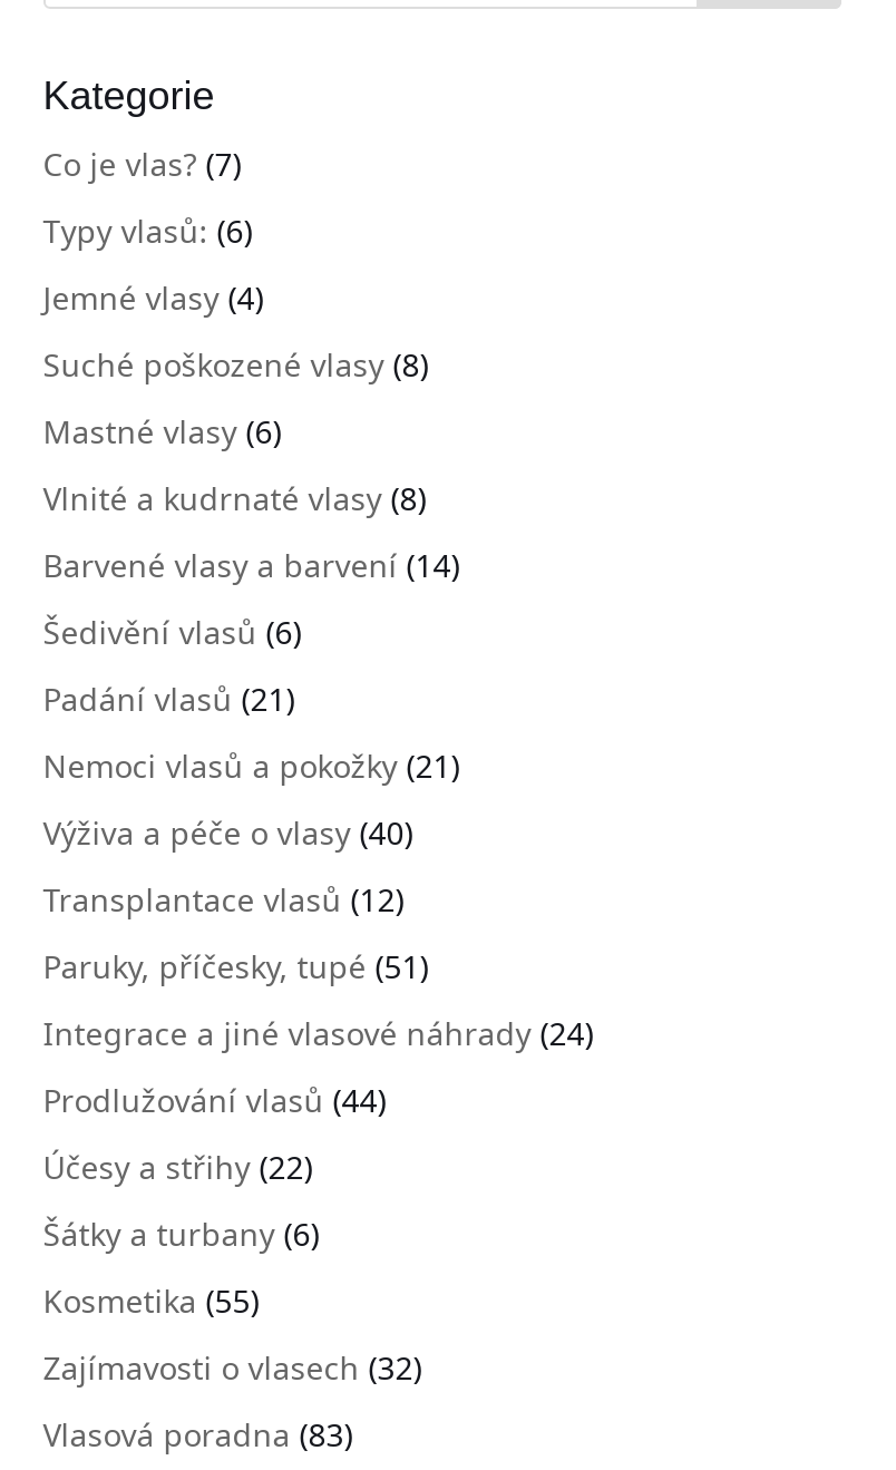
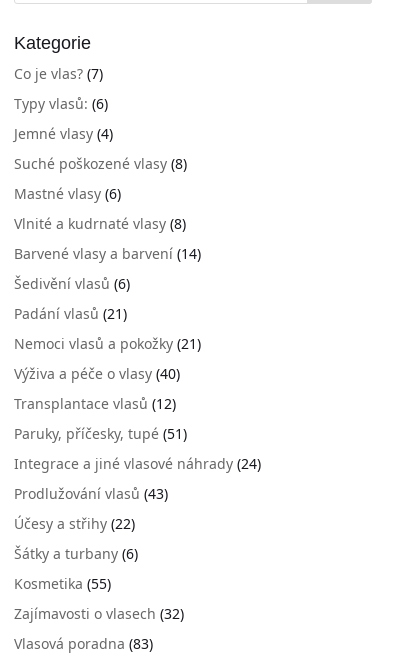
[43,1078,386,1120] Prodlužování vlasů (44) -> [14,483,168,502] Prodlužování vlasů (43)

